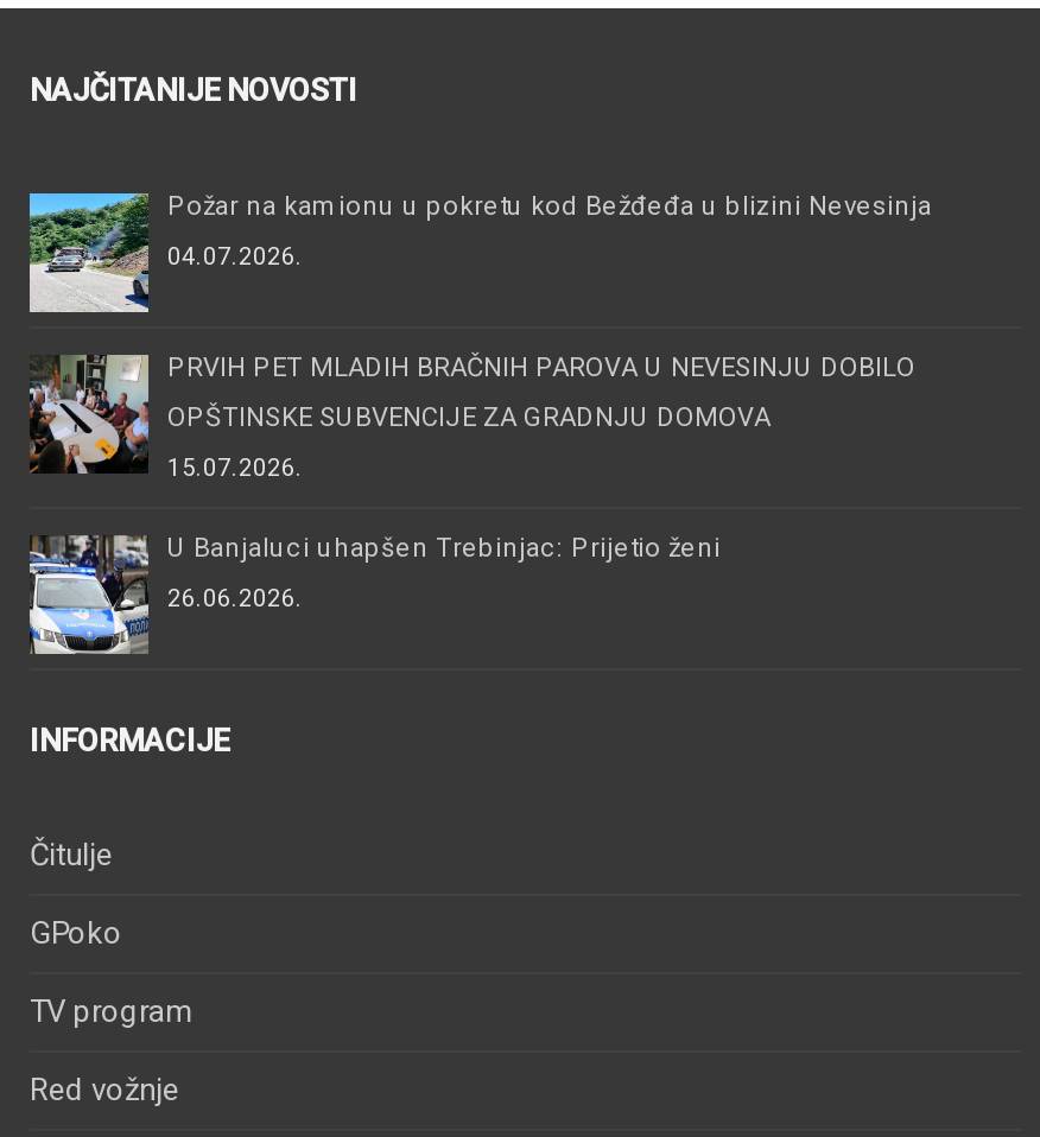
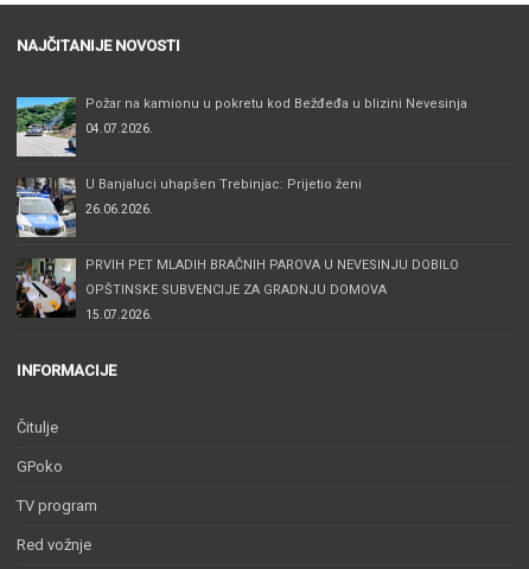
moved [25,349,915,481] -> [14,256,459,322]: [image] | PRVIH PET MLADIH BRAČNIH PAROVA U NEVESINJU DOBILO | OPŠTINSKE SUBVENCIJE ZA GRADNJU DOMOVA | 15.07.2026.
moved [27,533,721,658] -> [17,177,362,237]: [image] | U Banjaluci uhapšen Trebinjac: Prijetio ženi | 26.06.2026.

